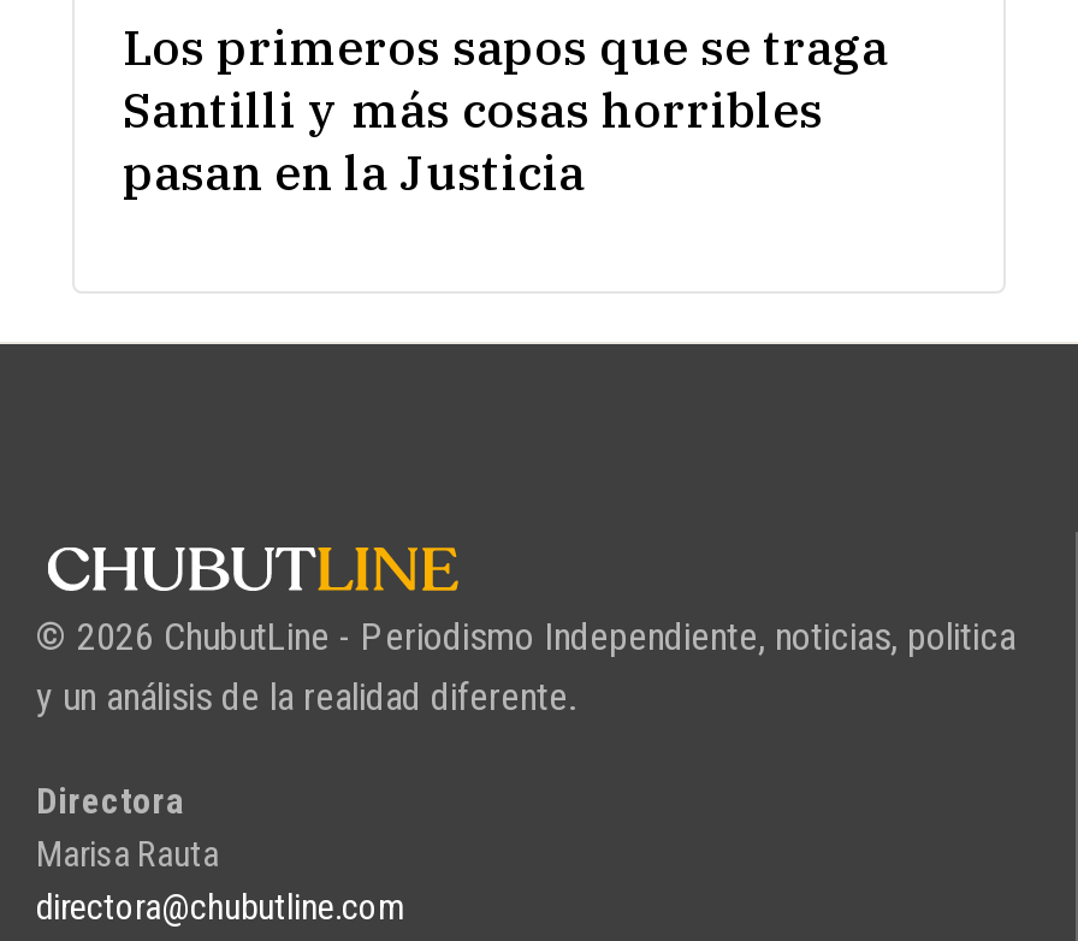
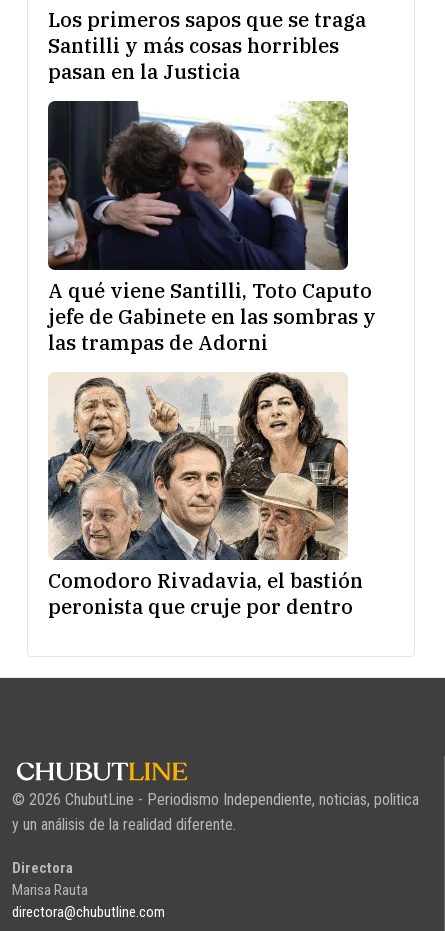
none -> [47,100,376,356] [image] | A qué viene Santilli, Toto Caputo | jefe de Gabinete en las sombras y | las trampas de Adorni
none -> [47,371,363,620] [image] | Comodoro Rivadavia, el bastión | peronista que cruje por dentro

